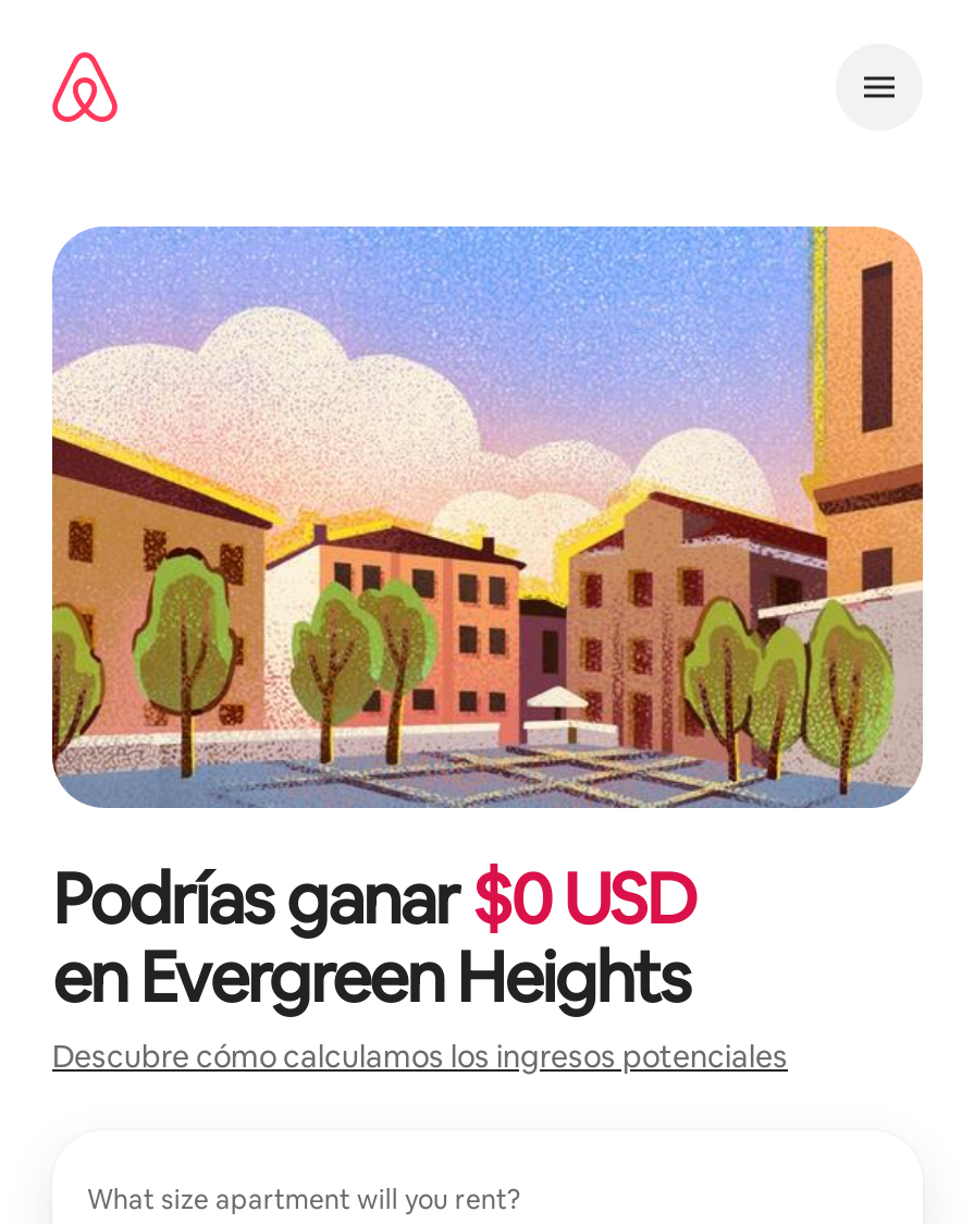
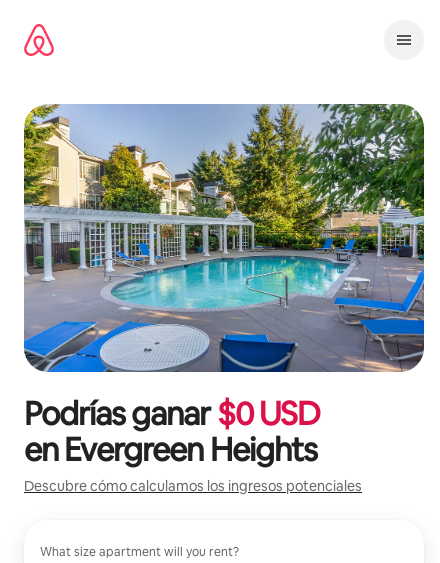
[50,224,925,810] [image] -> [23,103,425,373] [image]

